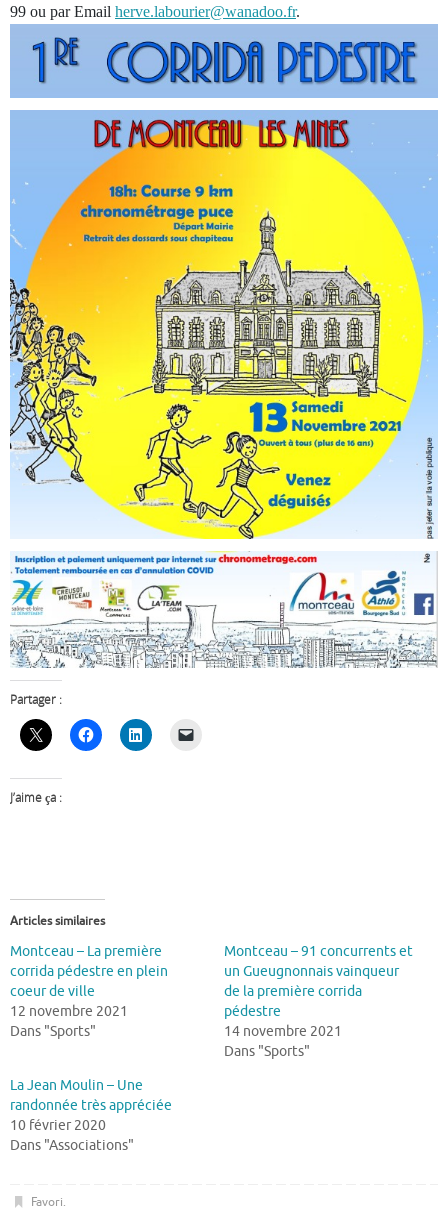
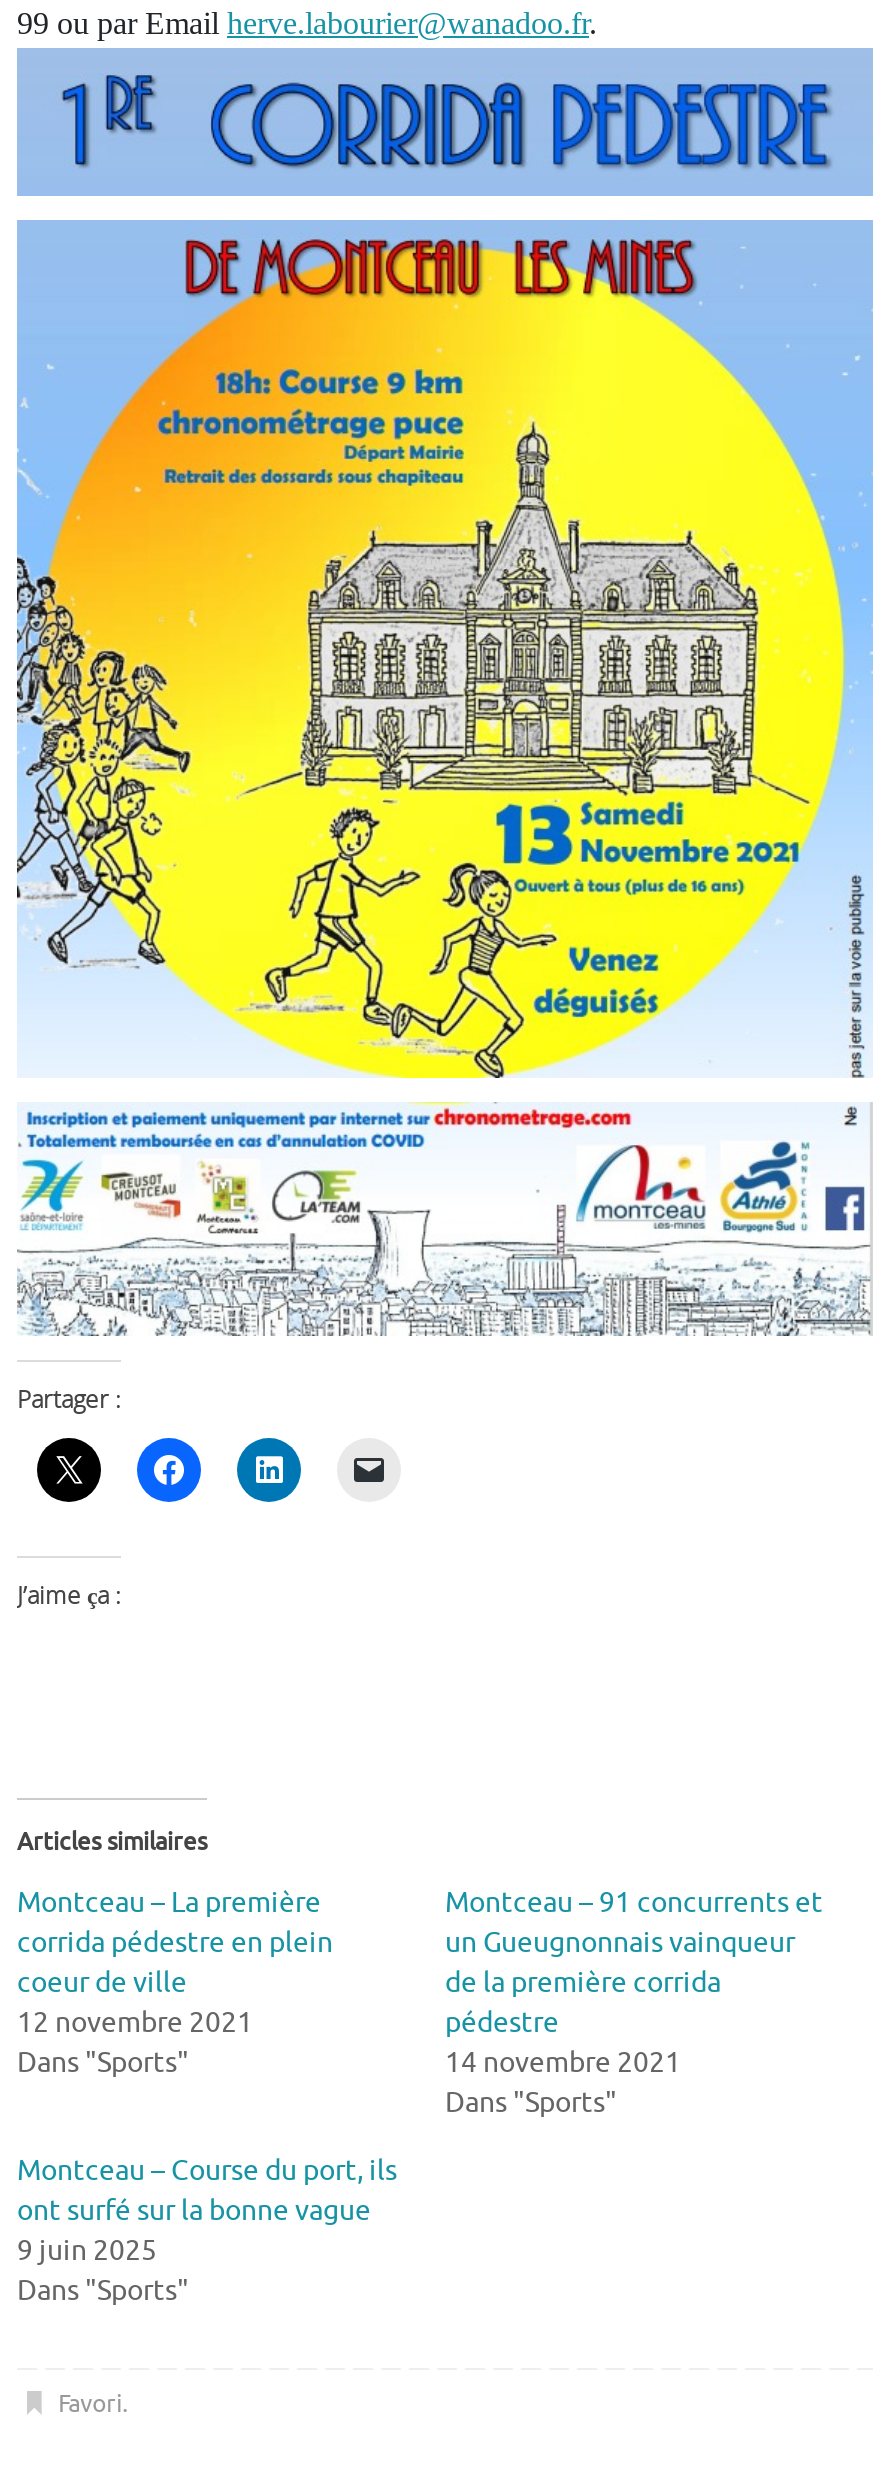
[10,1077,172,1154] La Jean Moulin – Une | randonnée très appréciée | 10 février 2020 | Dans "Associations" -> [17,2154,397,2308] Montceau – Course du port, ils | ont surfé sur la bonne vague | 9 juin 2025 | Dans "Sports"

